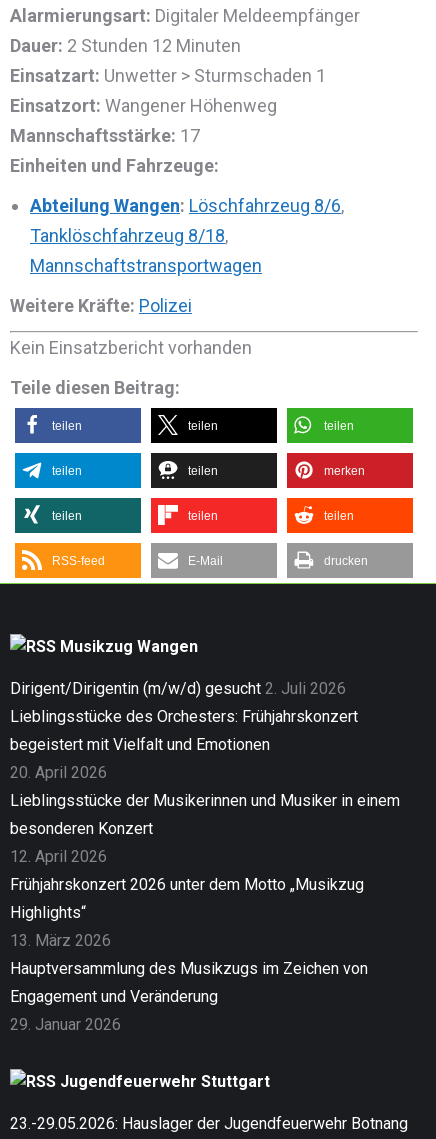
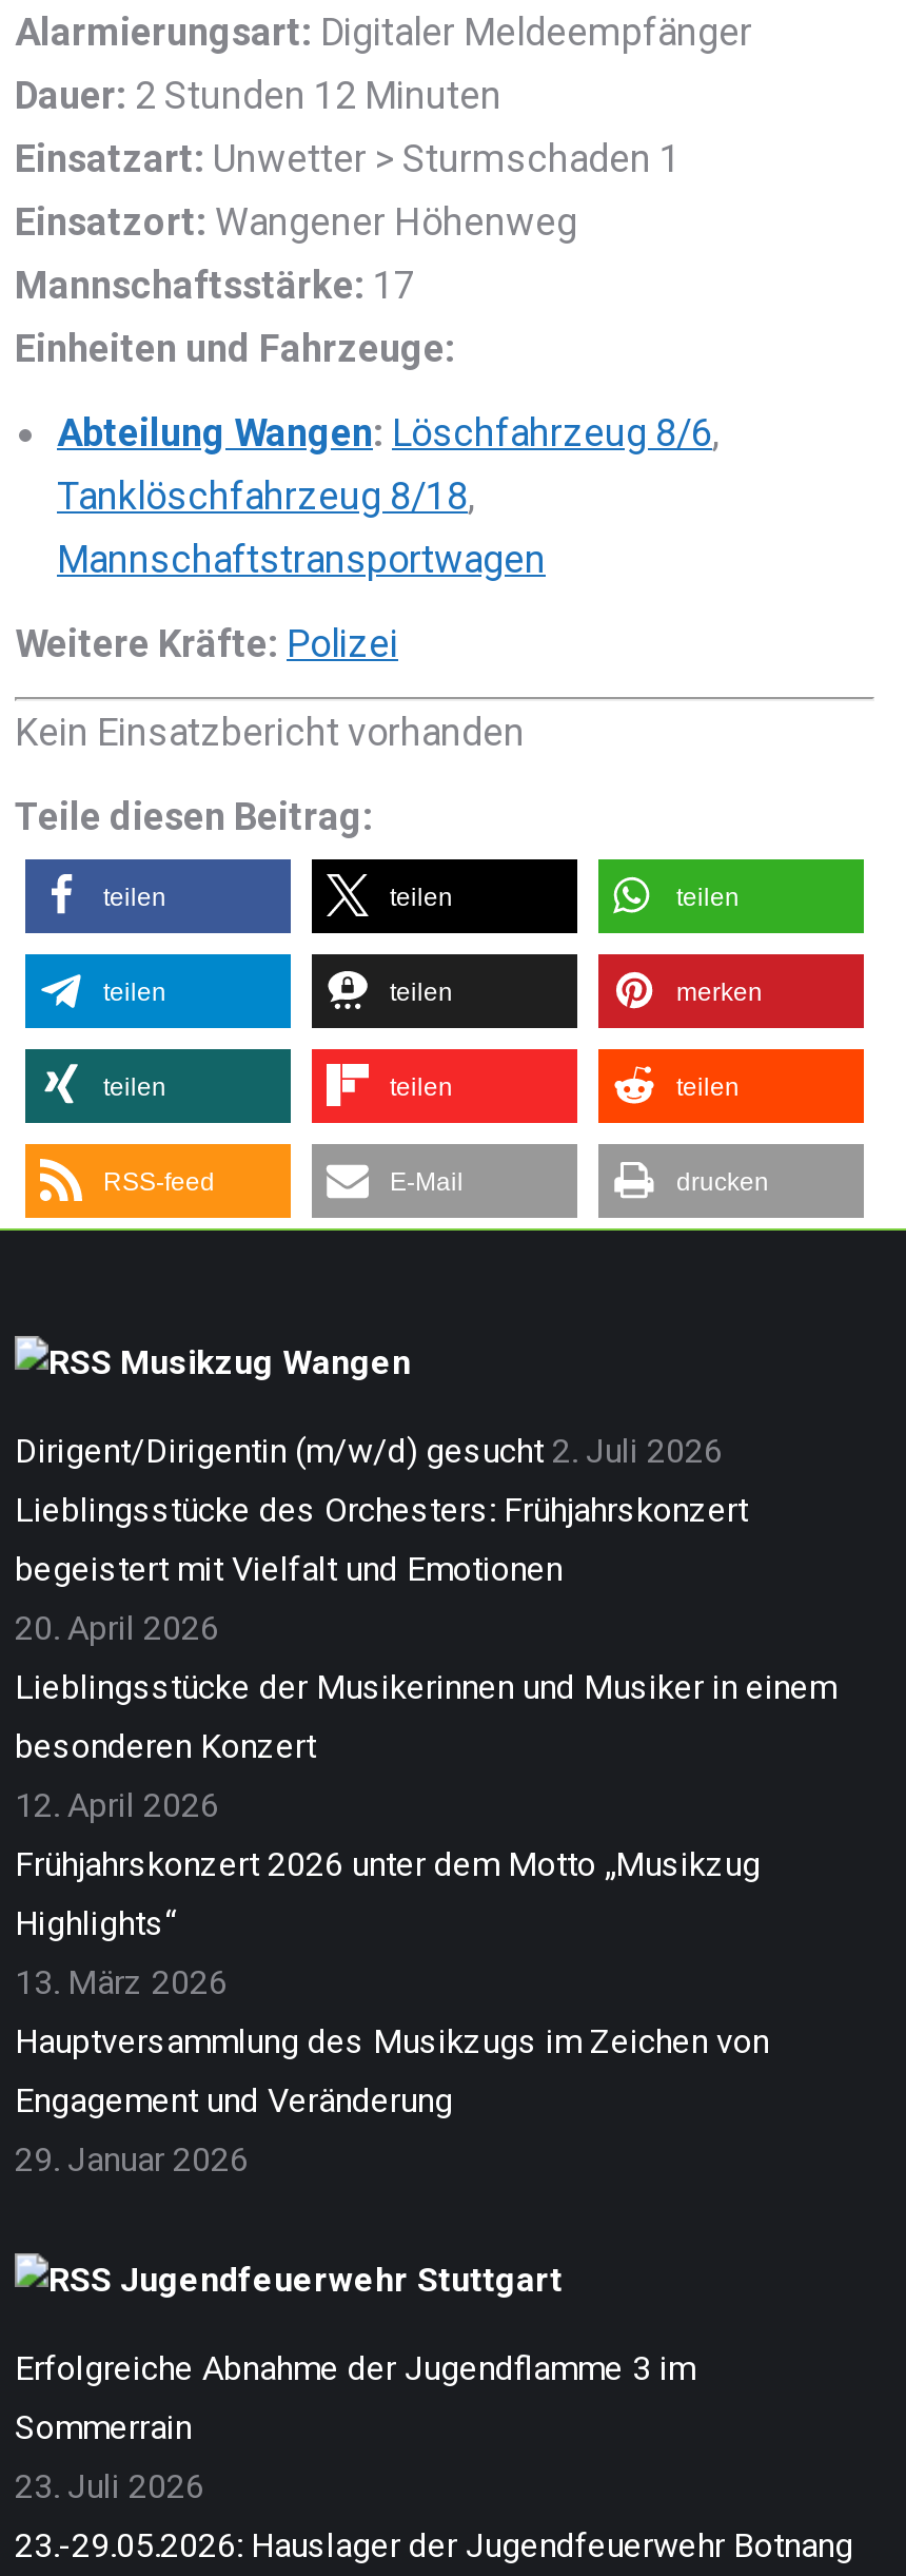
none -> [15,2348,695,2506] Erfolgreiche Abnahme der Jugendflamme 3 im | Sommerrain | 23. Juli 2026

